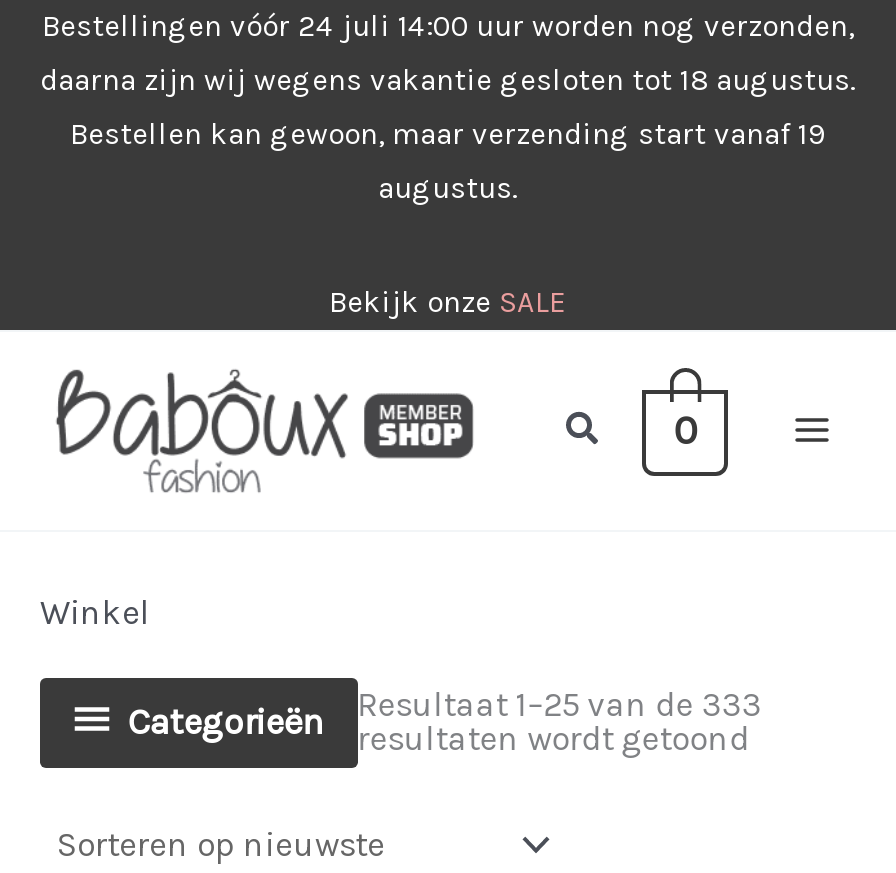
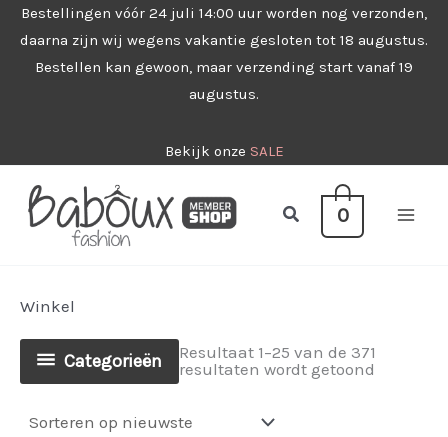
[358,685,762,725] Resultaat 1–25 van de 333 -> [179,342,376,362] Resultaat 1–25 van de 371

